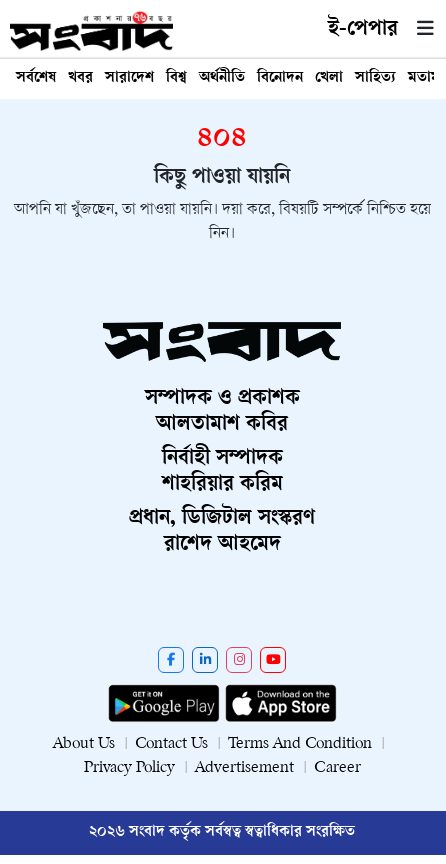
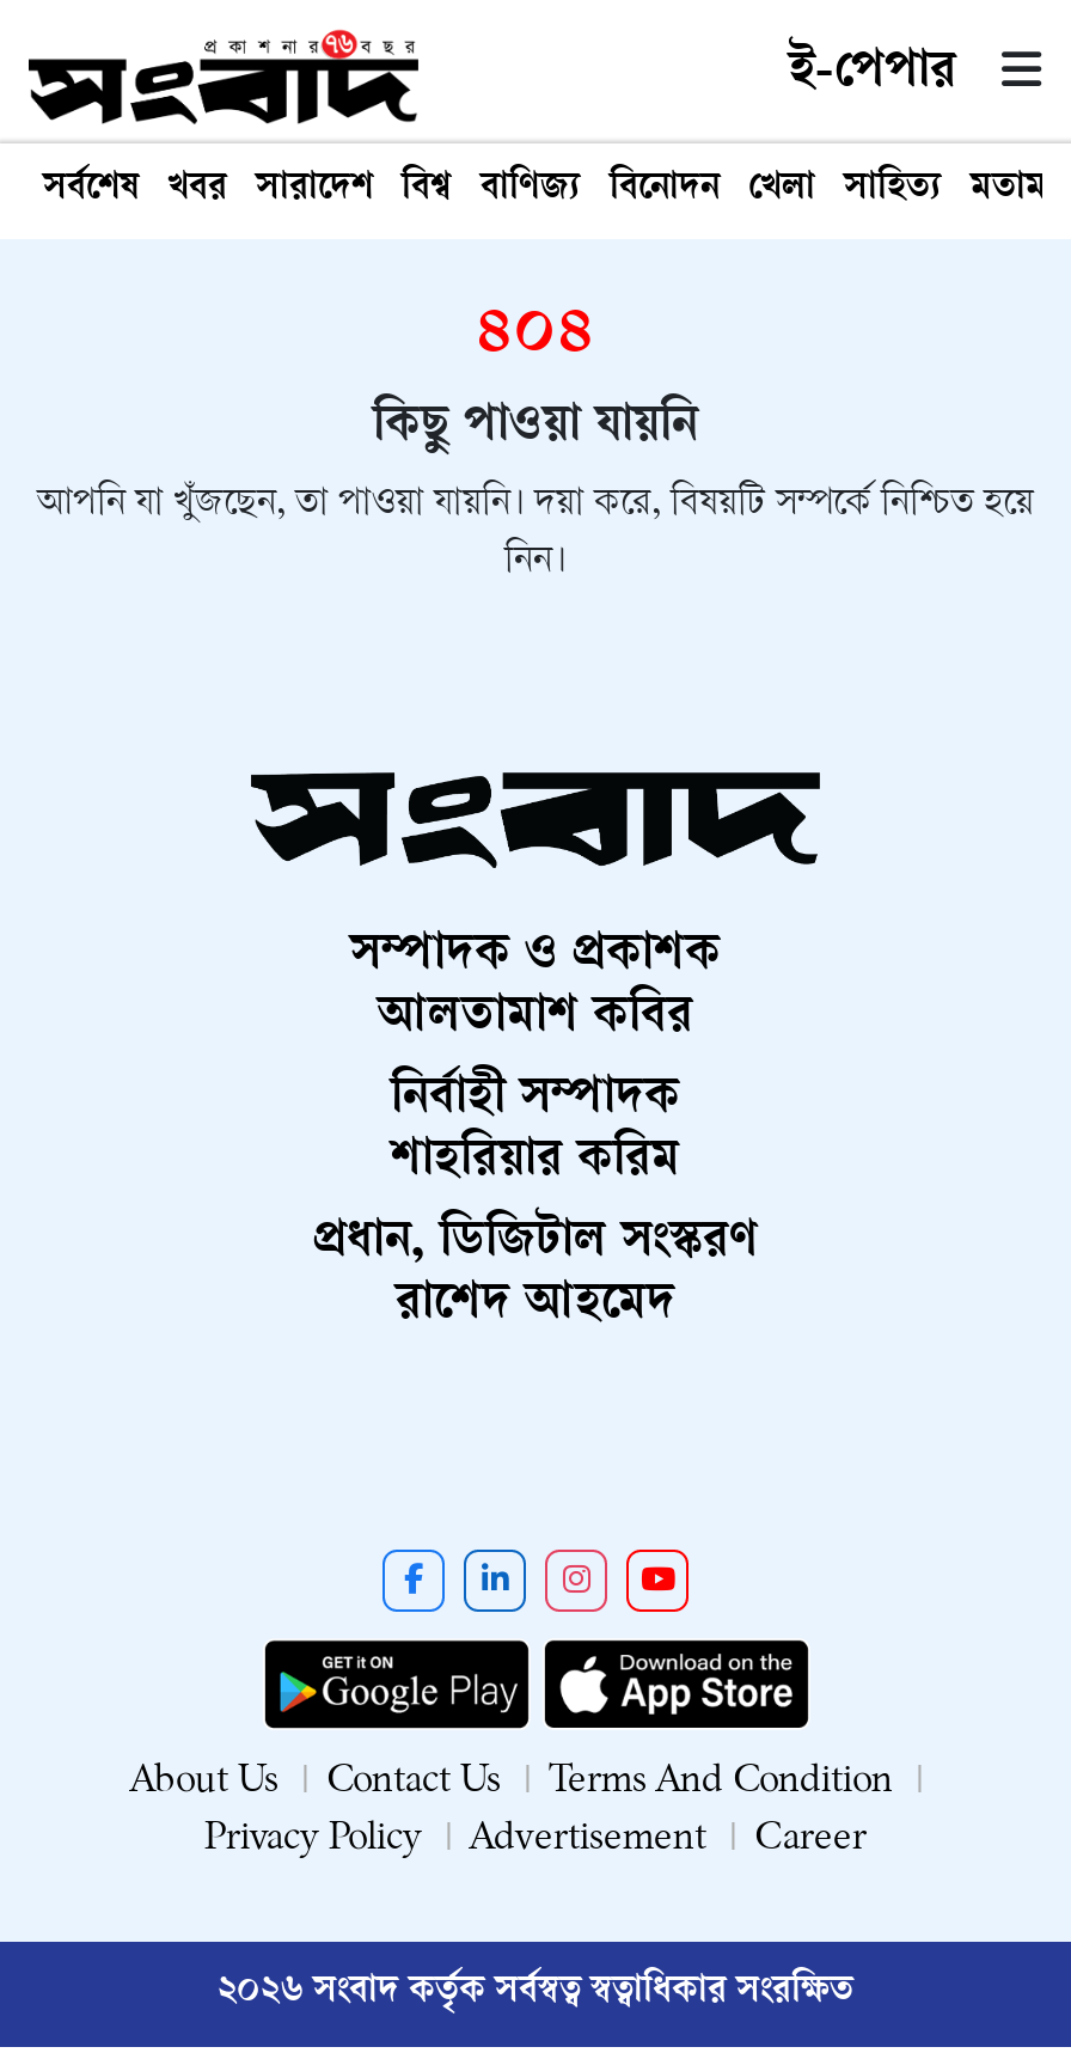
[199,70,245,87] অর্থনীতি -> [481,170,581,210] বাণিজ্য

